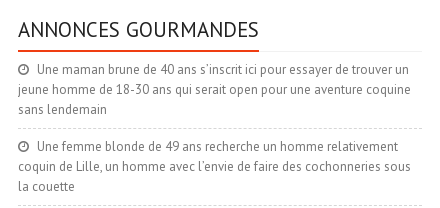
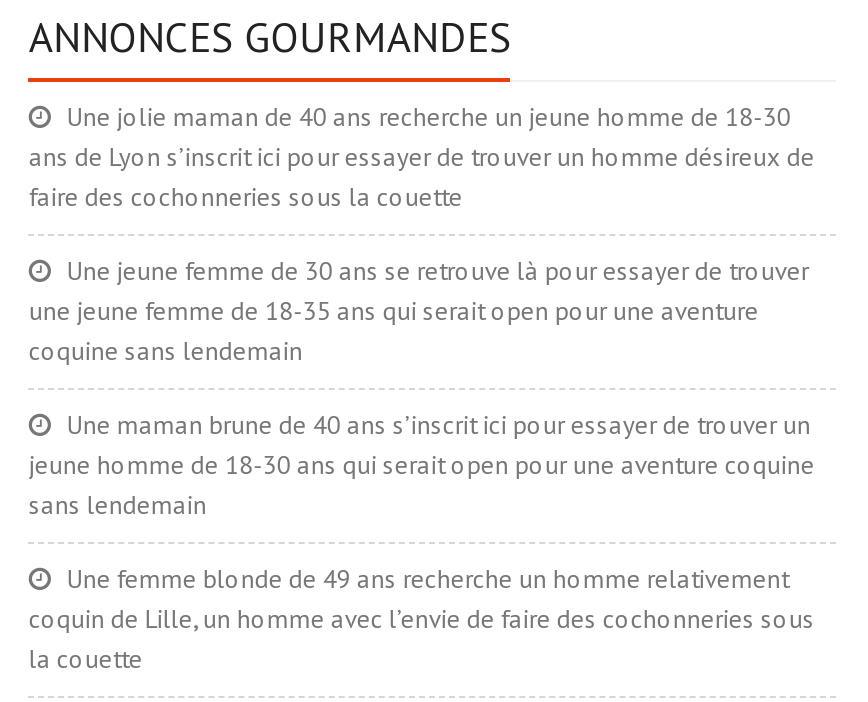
none -> [29,100,815,368] Une jolie maman de 40 ans recherche un jeune homme de 18-30 | ans de Lyon s’inscrit ici pour essayer de trouver un homme désireux de | faire des cochonneries sous la couette | Une jeune femme de 30 ans se retrouve là pour essayer de trouver | une jeune femme de 18-35 ans qui serait open pour une aventure | coquine sans lendemain

